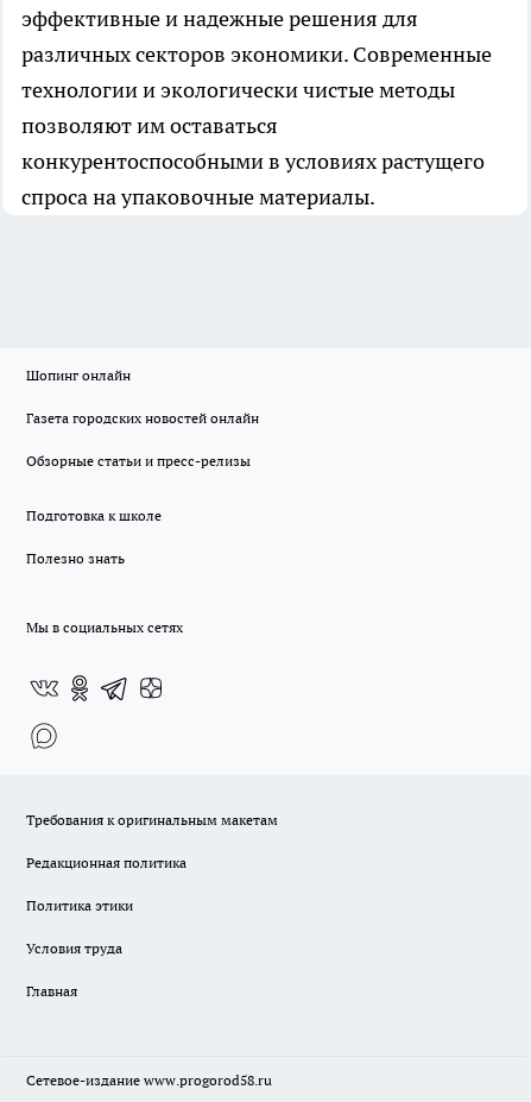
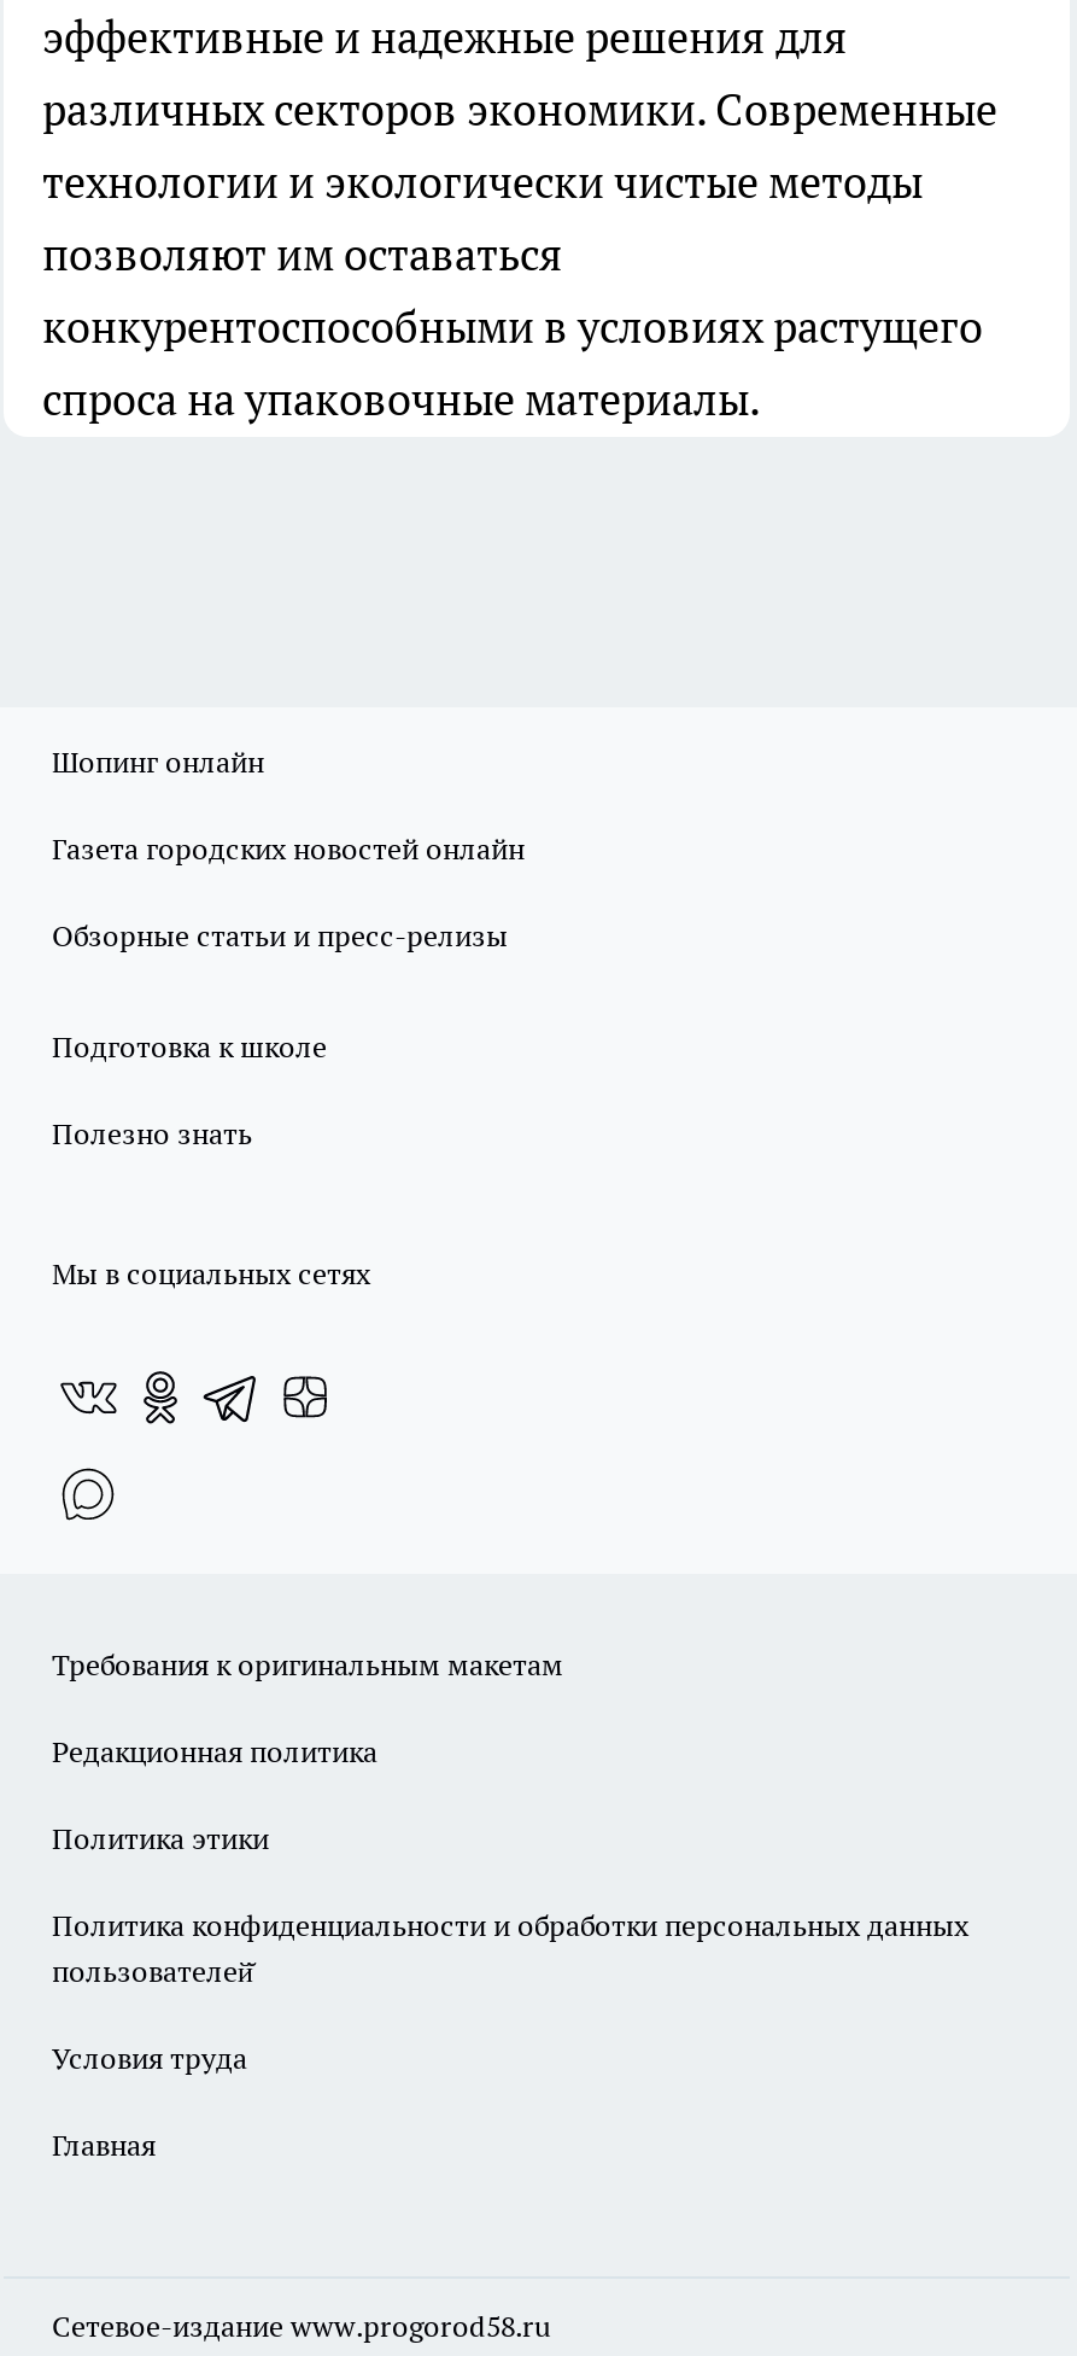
none -> [52,1908,968,1990] Политика конфиденциальности и обработки персональных данных | пользователей̆

